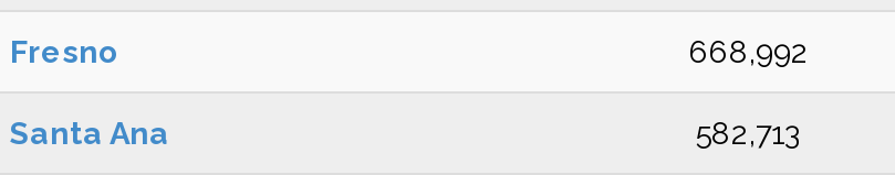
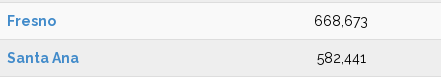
[689,34,809,69] 668,992 -> [314,13,368,29] 668,673
[696,116,802,151] 582,713 -> [316,50,365,66] 582,441

